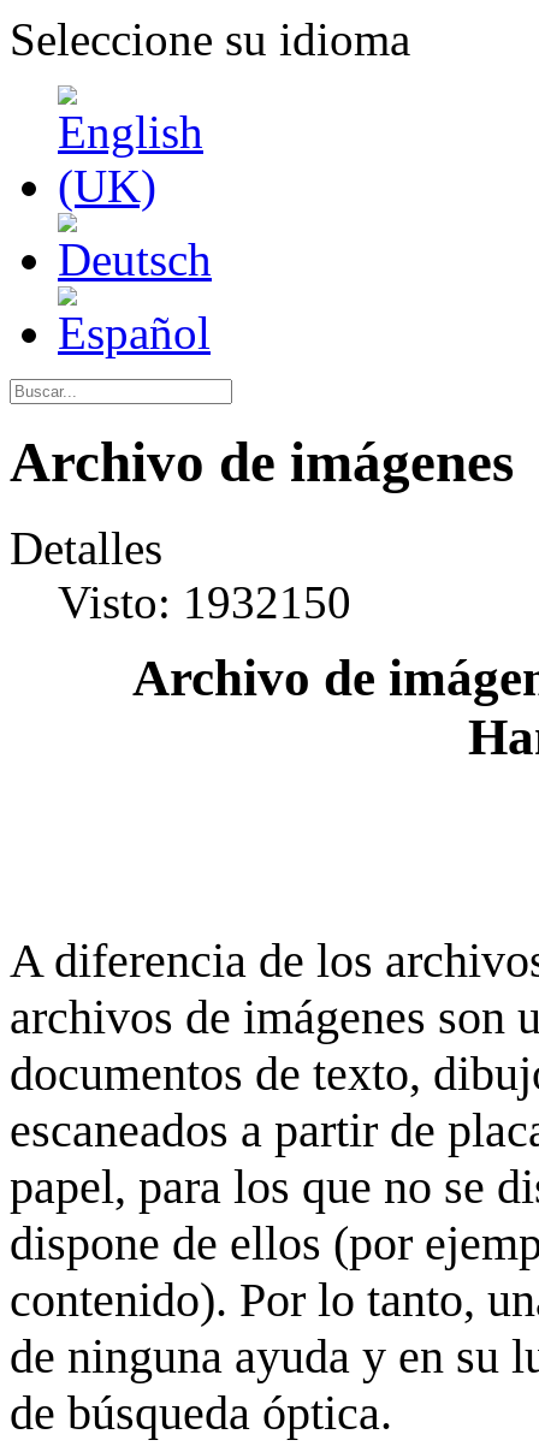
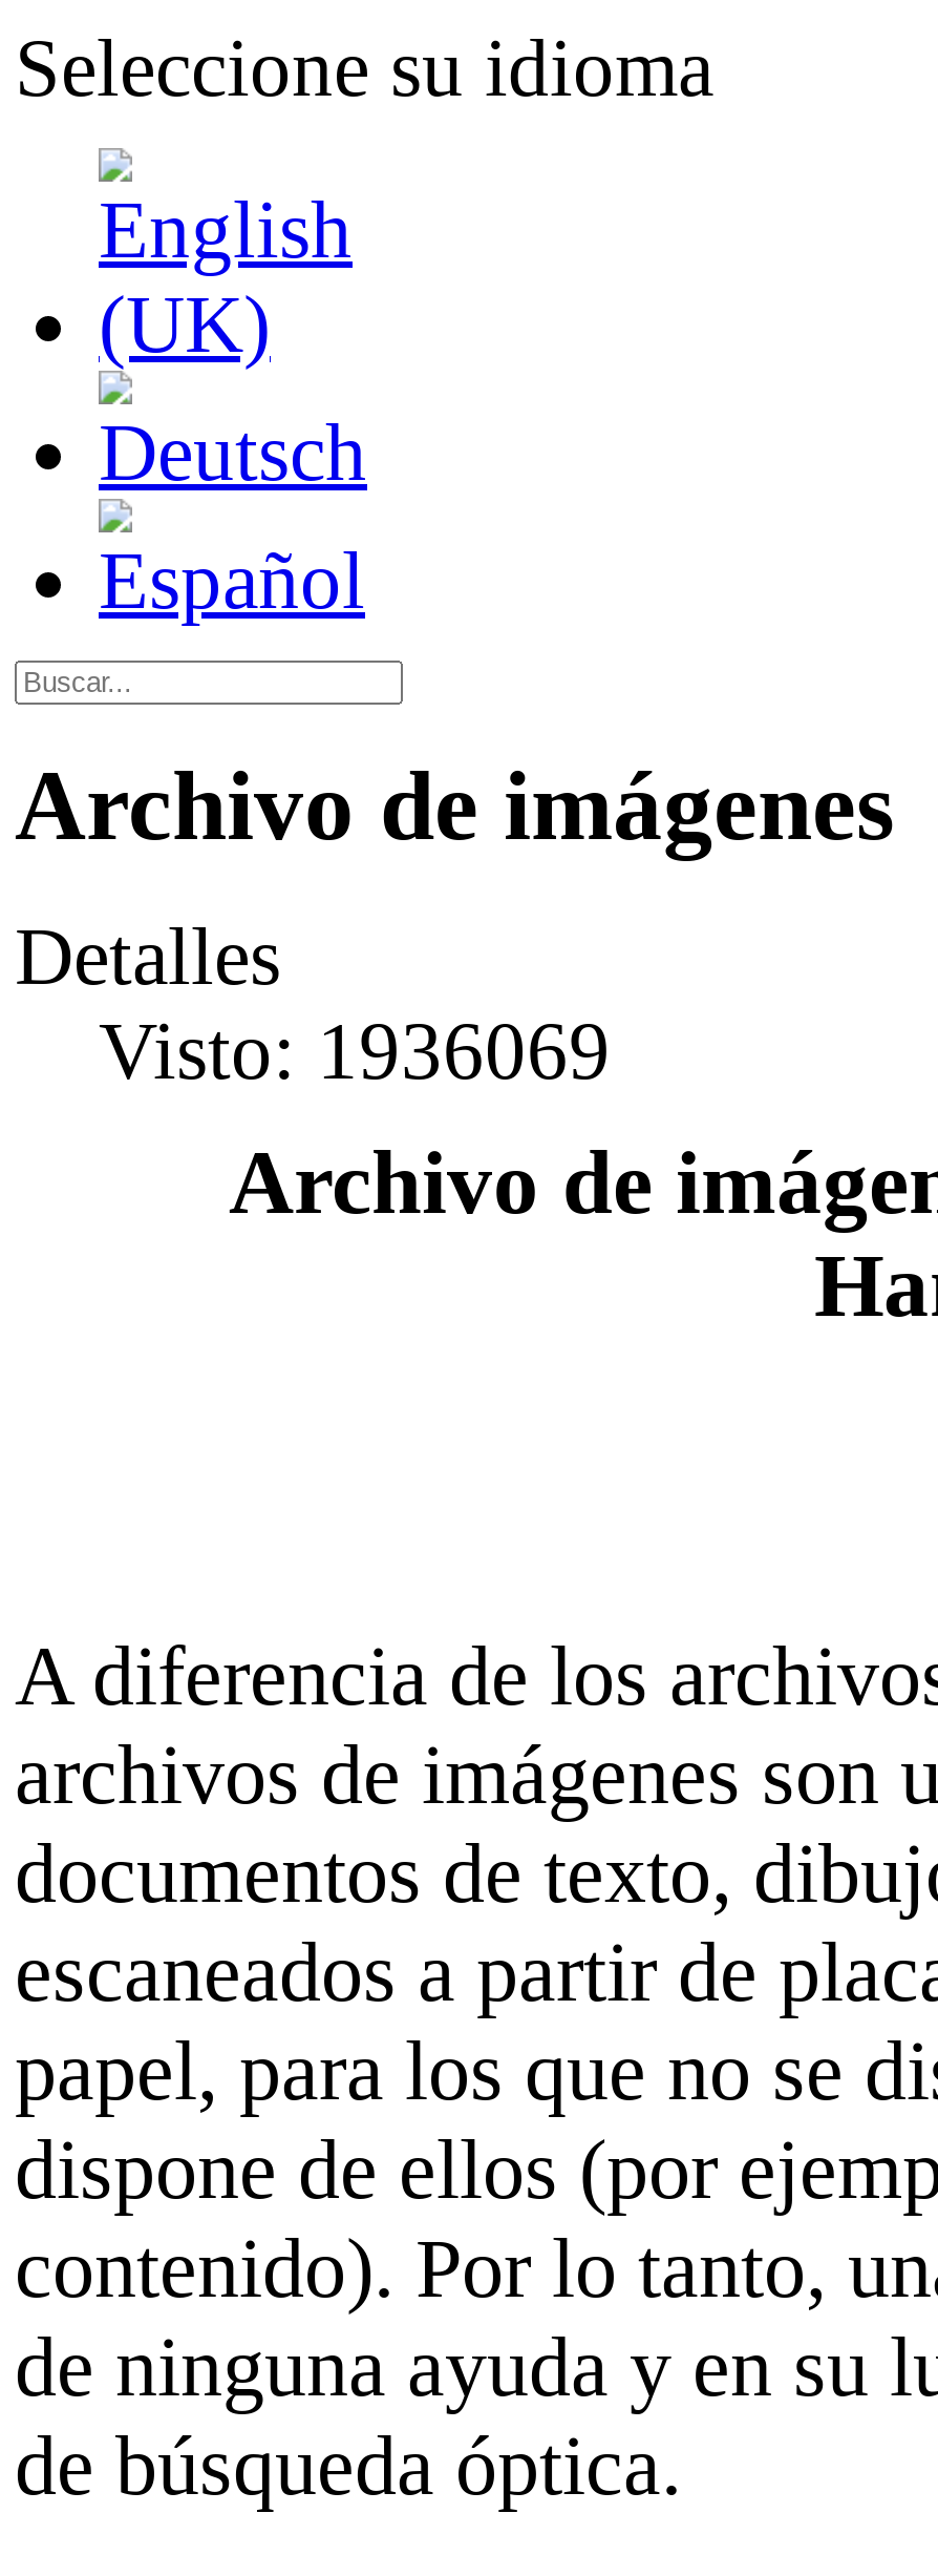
[58,576,351,628] Visto: 1932150 -> [99,1005,611,1095] Visto: 1936069

